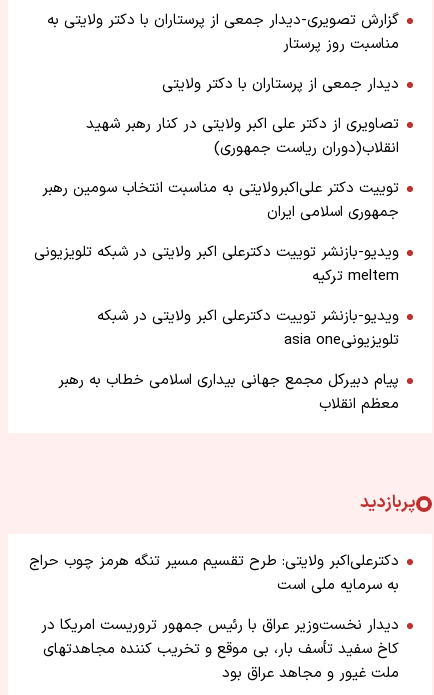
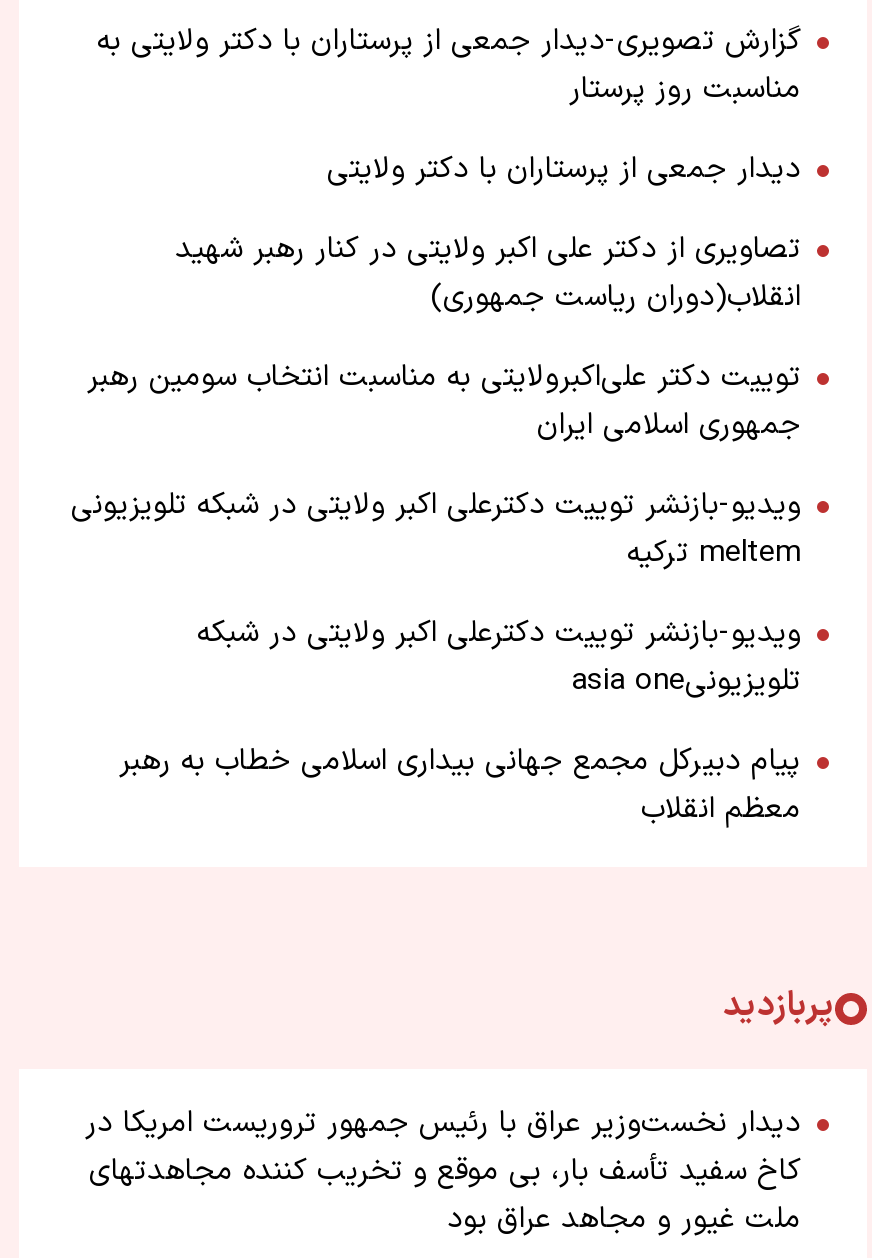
[29,550,399,597] دکترعلی‌اکبر ولایتی: طرح تقسیم مسیر تنگه هرمز چوب حراج | به سرمایه ملی است -> none

